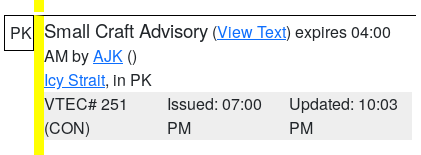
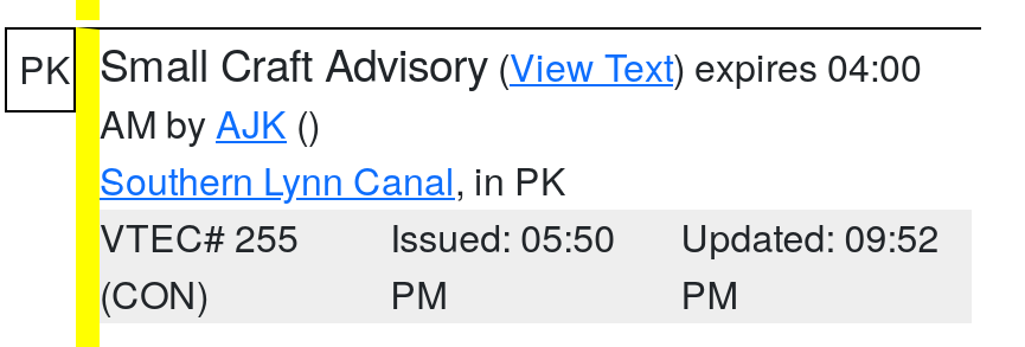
[44,68,152,115] Icy Strait, in PK | VTEC# 251 -> [100,153,566,264] Southern Lynn Canal, in PK | VTEC# 255
[167,92,262,115] Issued: 07:00 -> [390,210,615,264] Issued: 05:50
[289,92,398,115] Updated: 10:03 -> [681,210,939,264] Updated: 09:52

